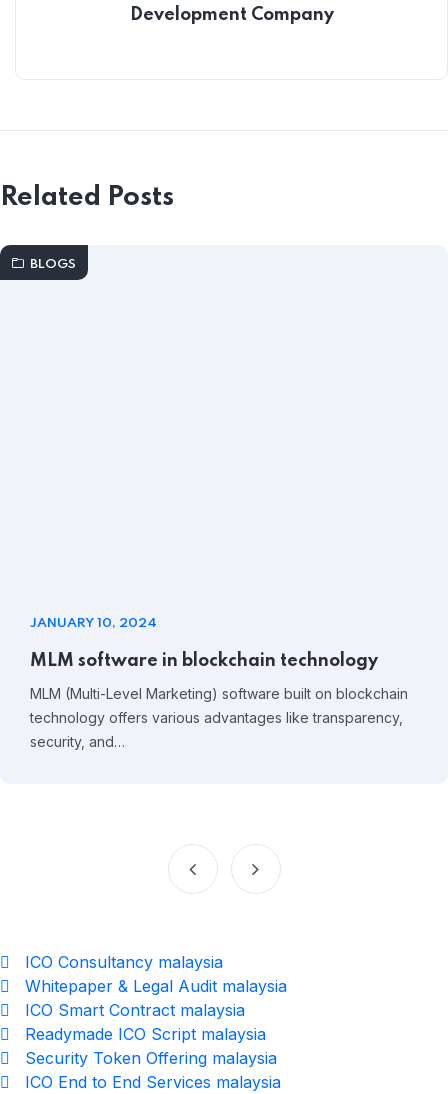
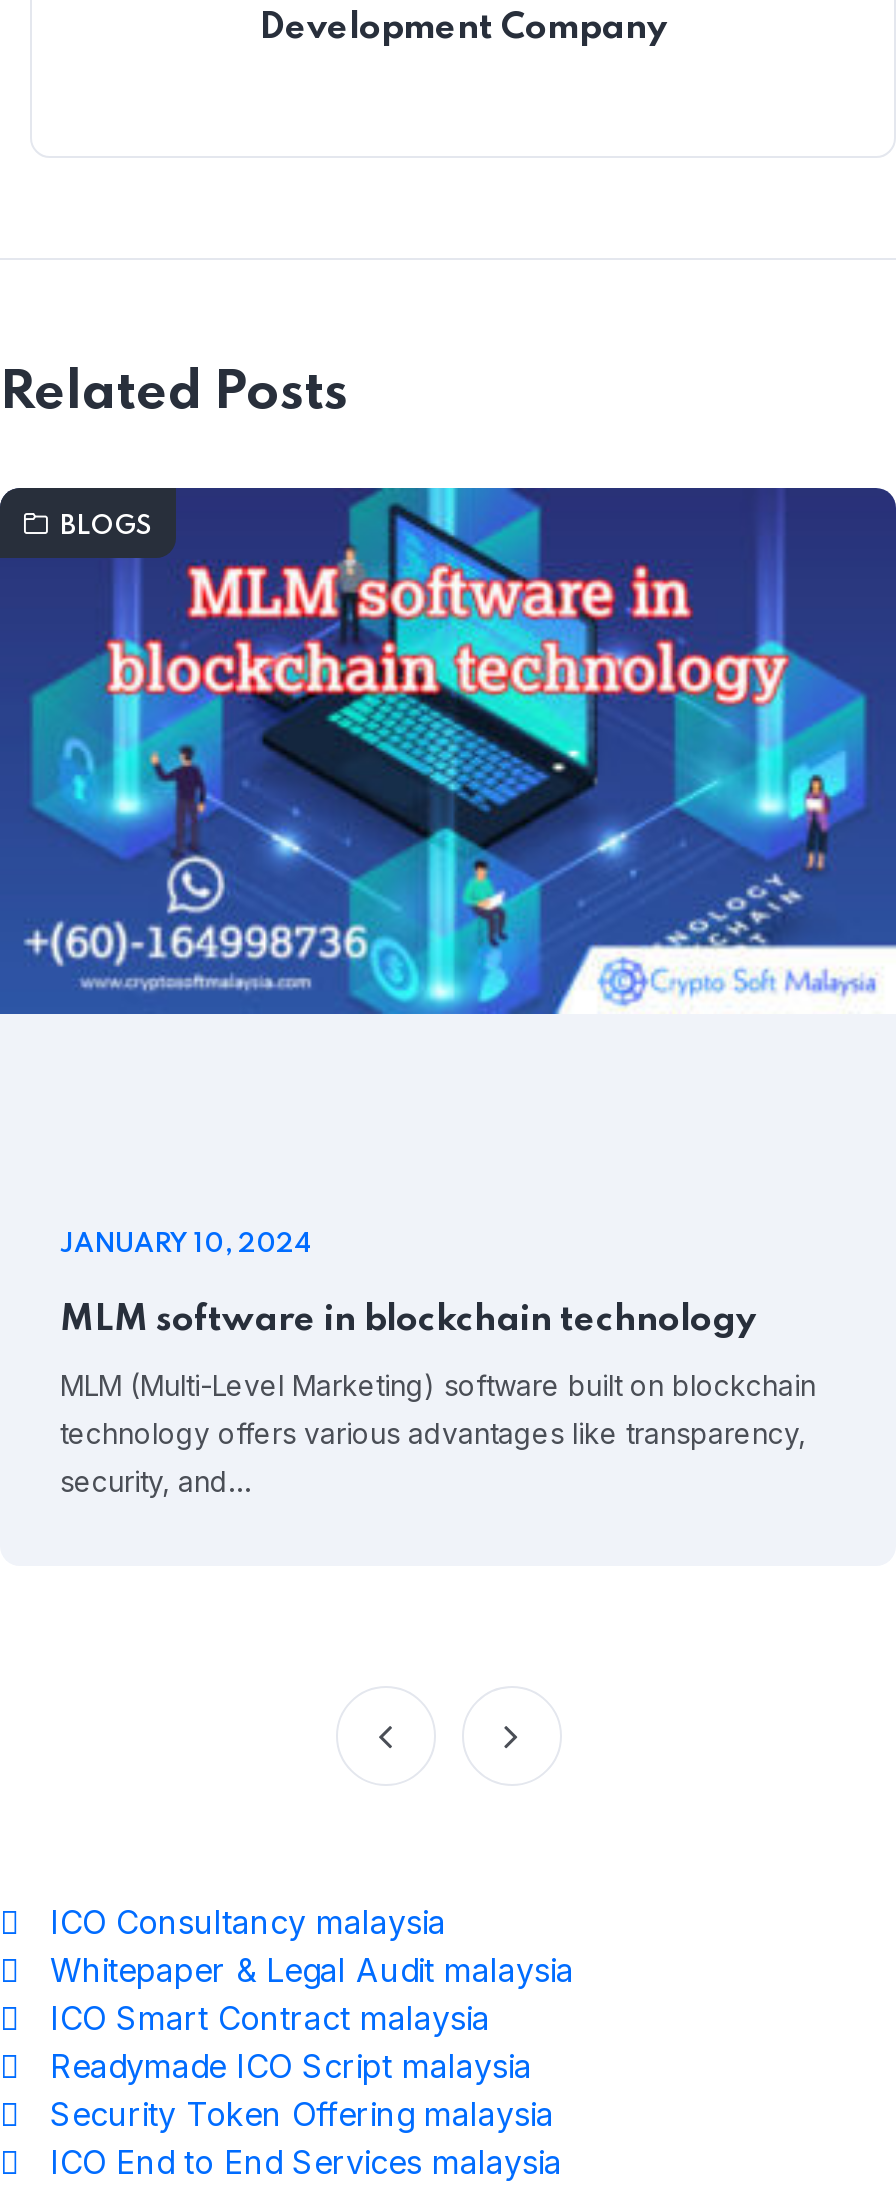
none -> [6,485,890,1017] [image]

